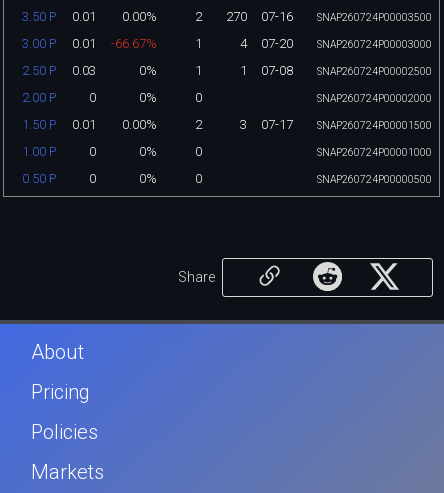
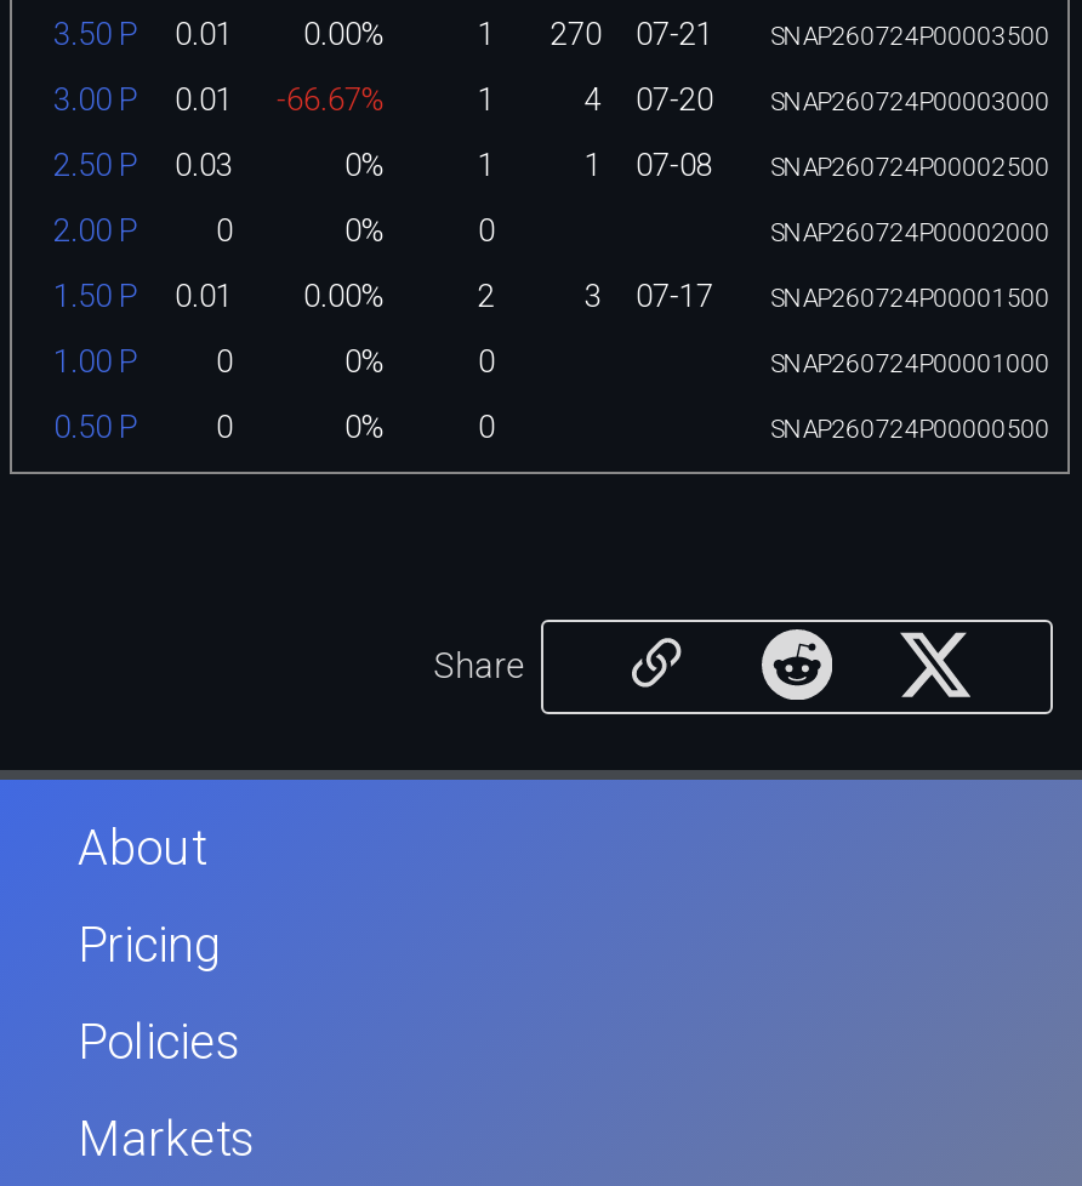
[195,9,202,24] 2 -> [478,15,495,51] 1
[261,9,293,24] 07-16 -> [635,15,713,51] 07-21

